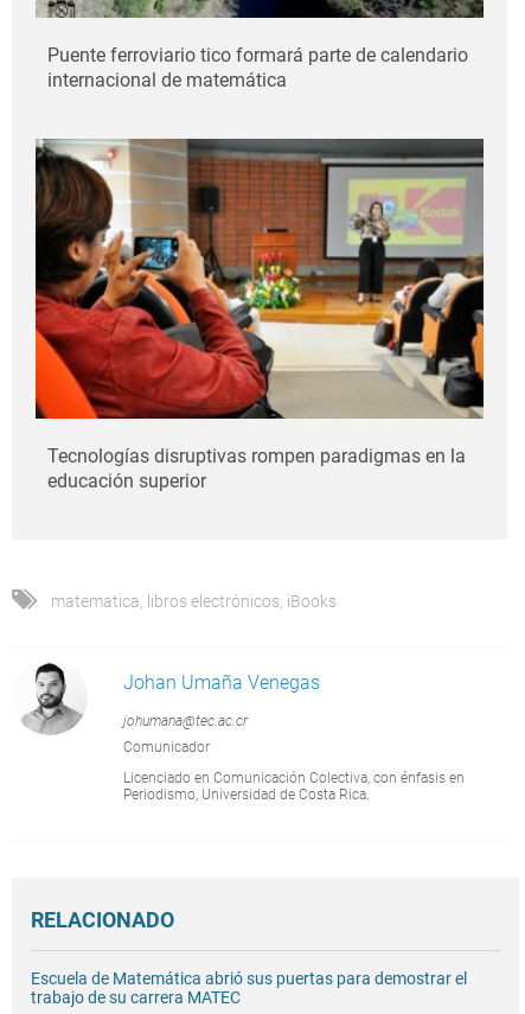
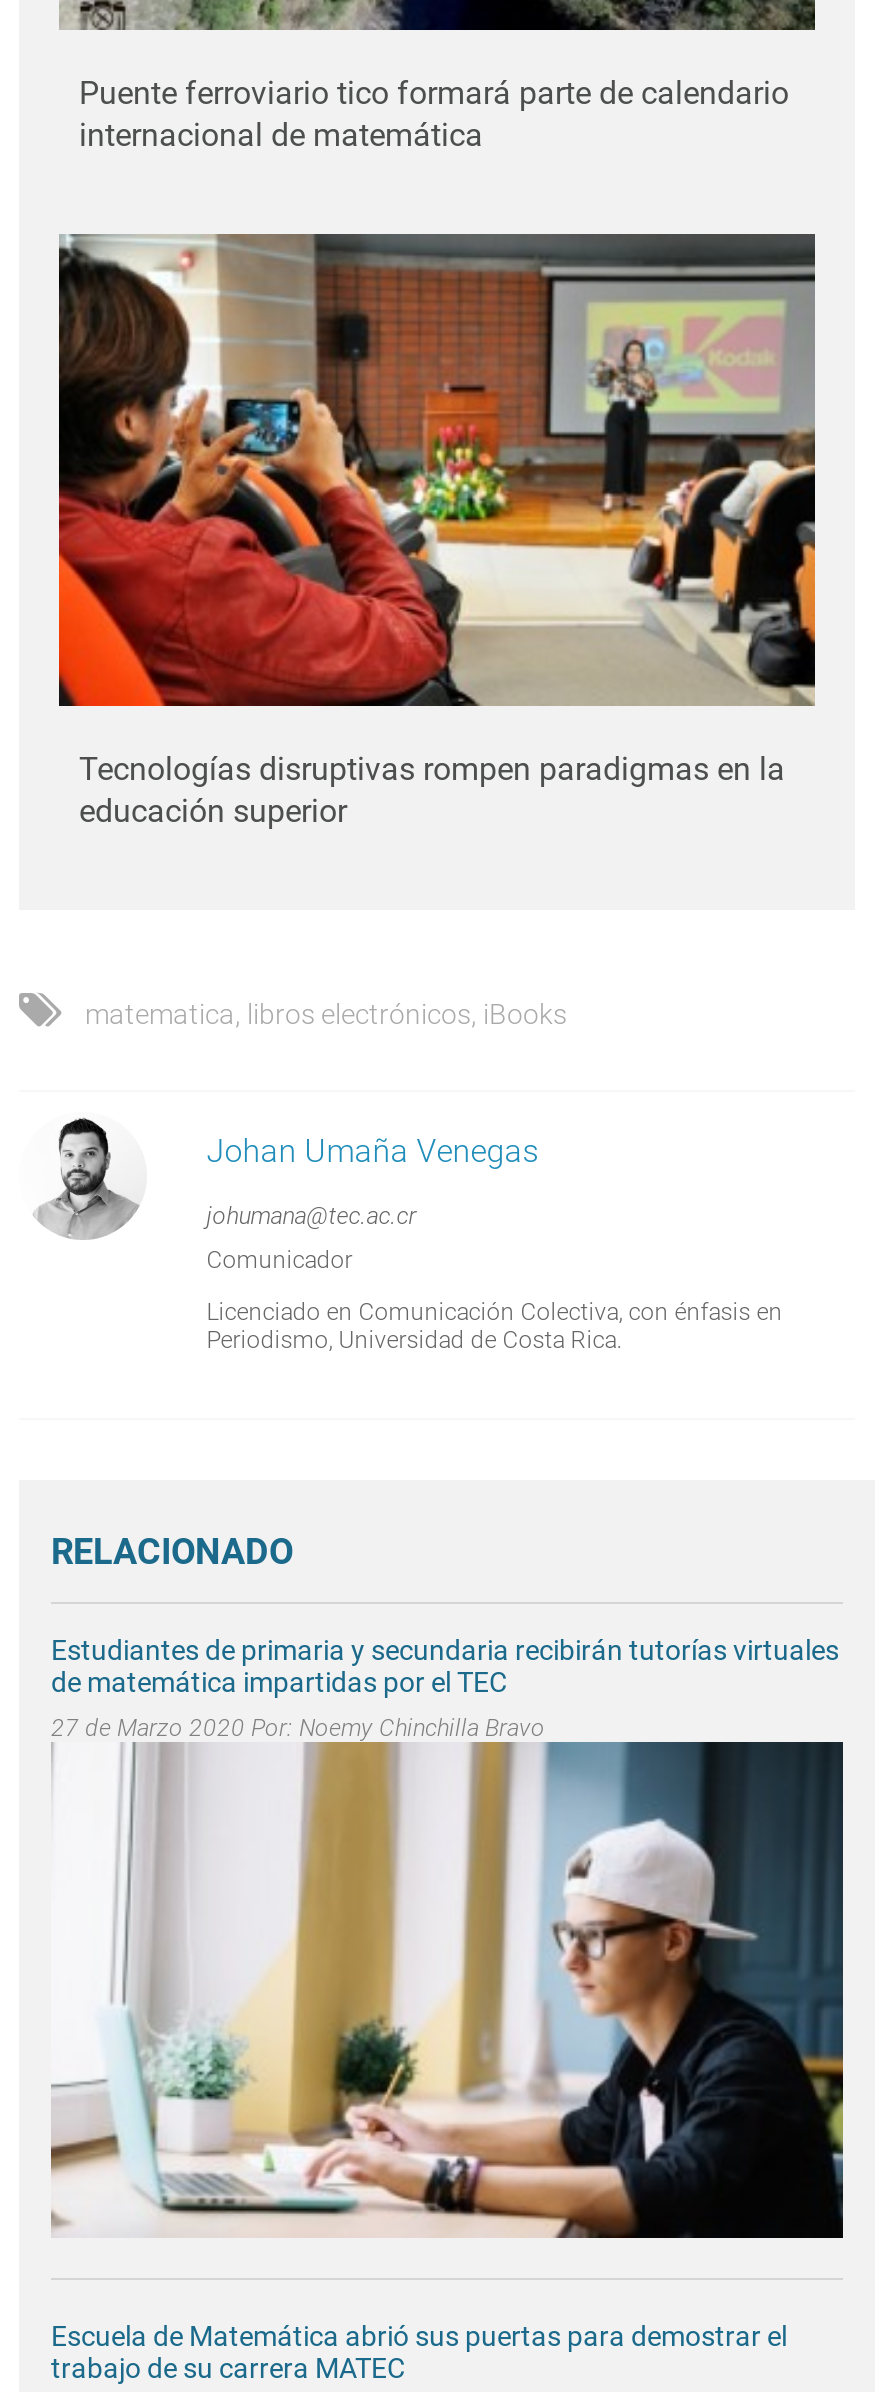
none -> [49,1634,845,2242] [image] | Estudiantes de primaria y secundaria recibirán tutorías virtuales | de matemática impartidas por el TEC | 27 de Marzo 2020 Por: Noemy Chinchilla Bravo

